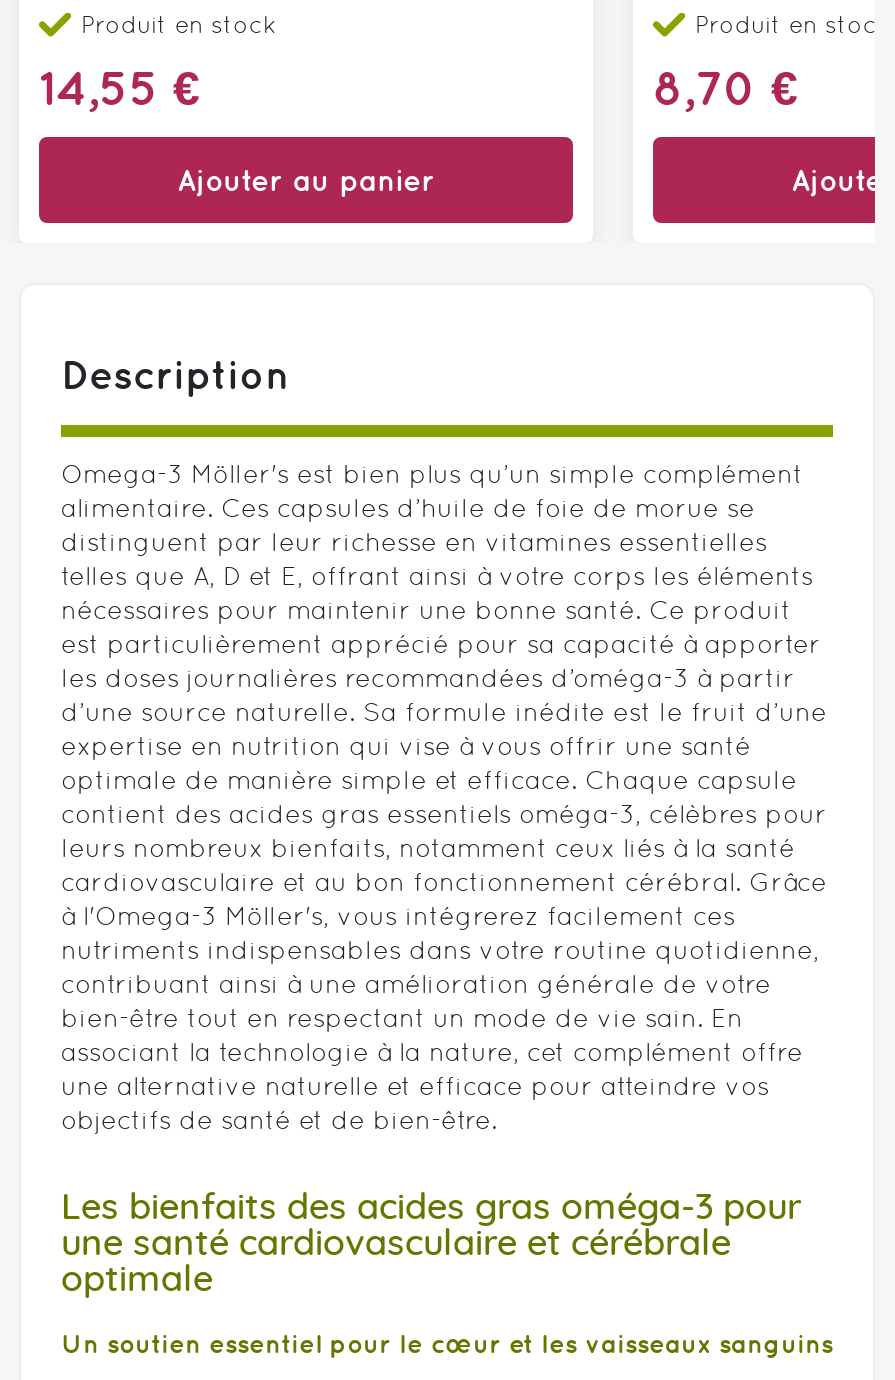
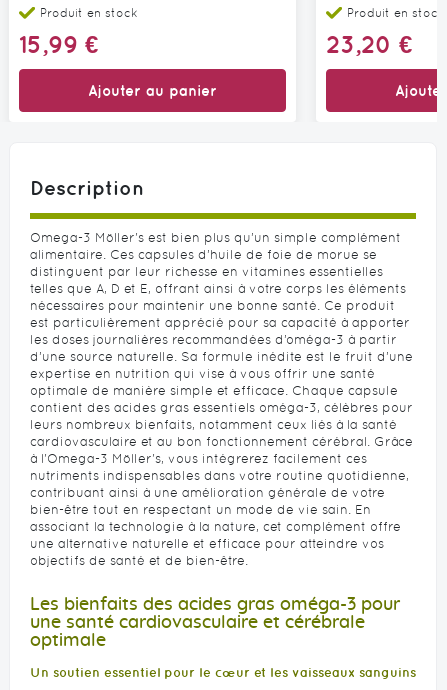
[39,58,199,114] 14,55 € -> [19,30,98,58] 15,99 €
[653,58,797,114] 8,70 € -> [326,30,412,58] 23,20 €

